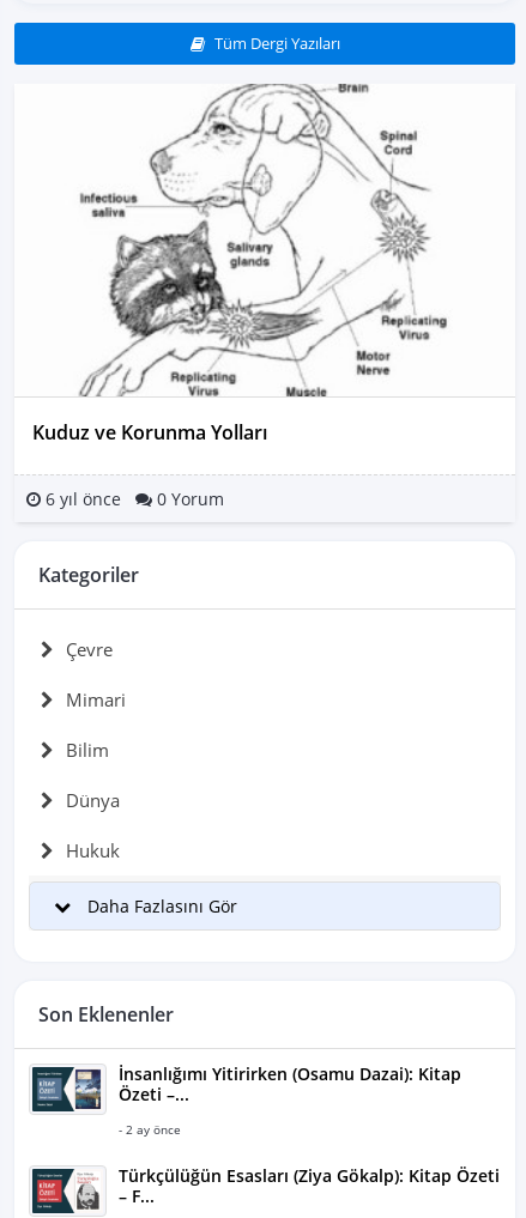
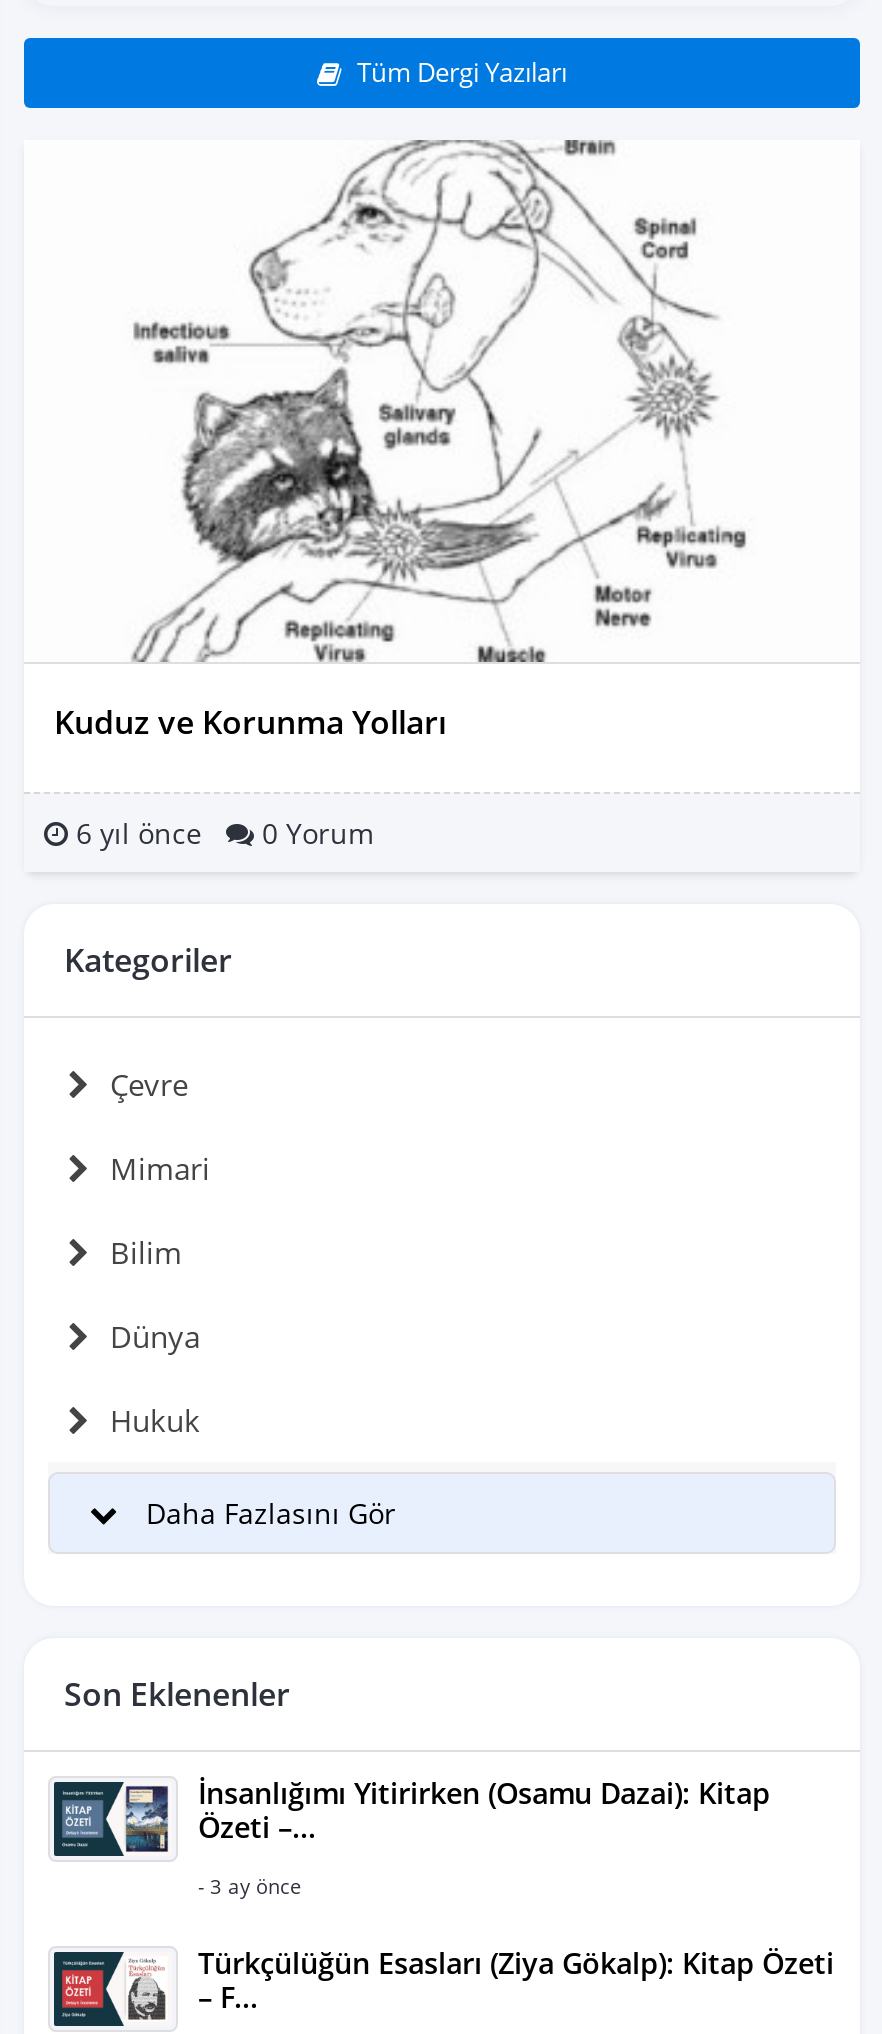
[119,1121,181,1138] - 2 ay önce -> [198,1872,302,1900] - 3 ay önce

